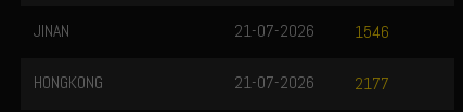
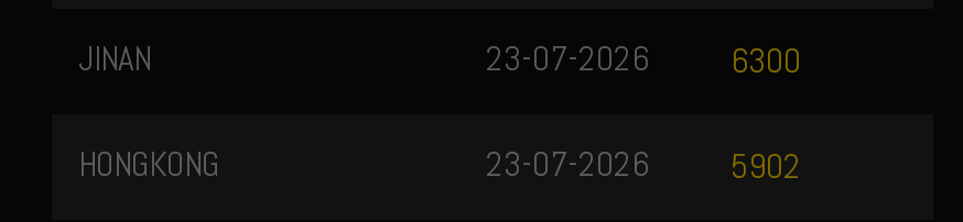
[234,21,314,42] 21-07-2026 -> [486,38,649,82] 23-07-2026
[355,21,389,43] 1546 -> [731,39,801,83] 6300
[234,73,314,94] 21-07-2026 -> [486,144,649,188] 23-07-2026
[355,73,389,95] 2177 -> [731,145,801,189] 5902

